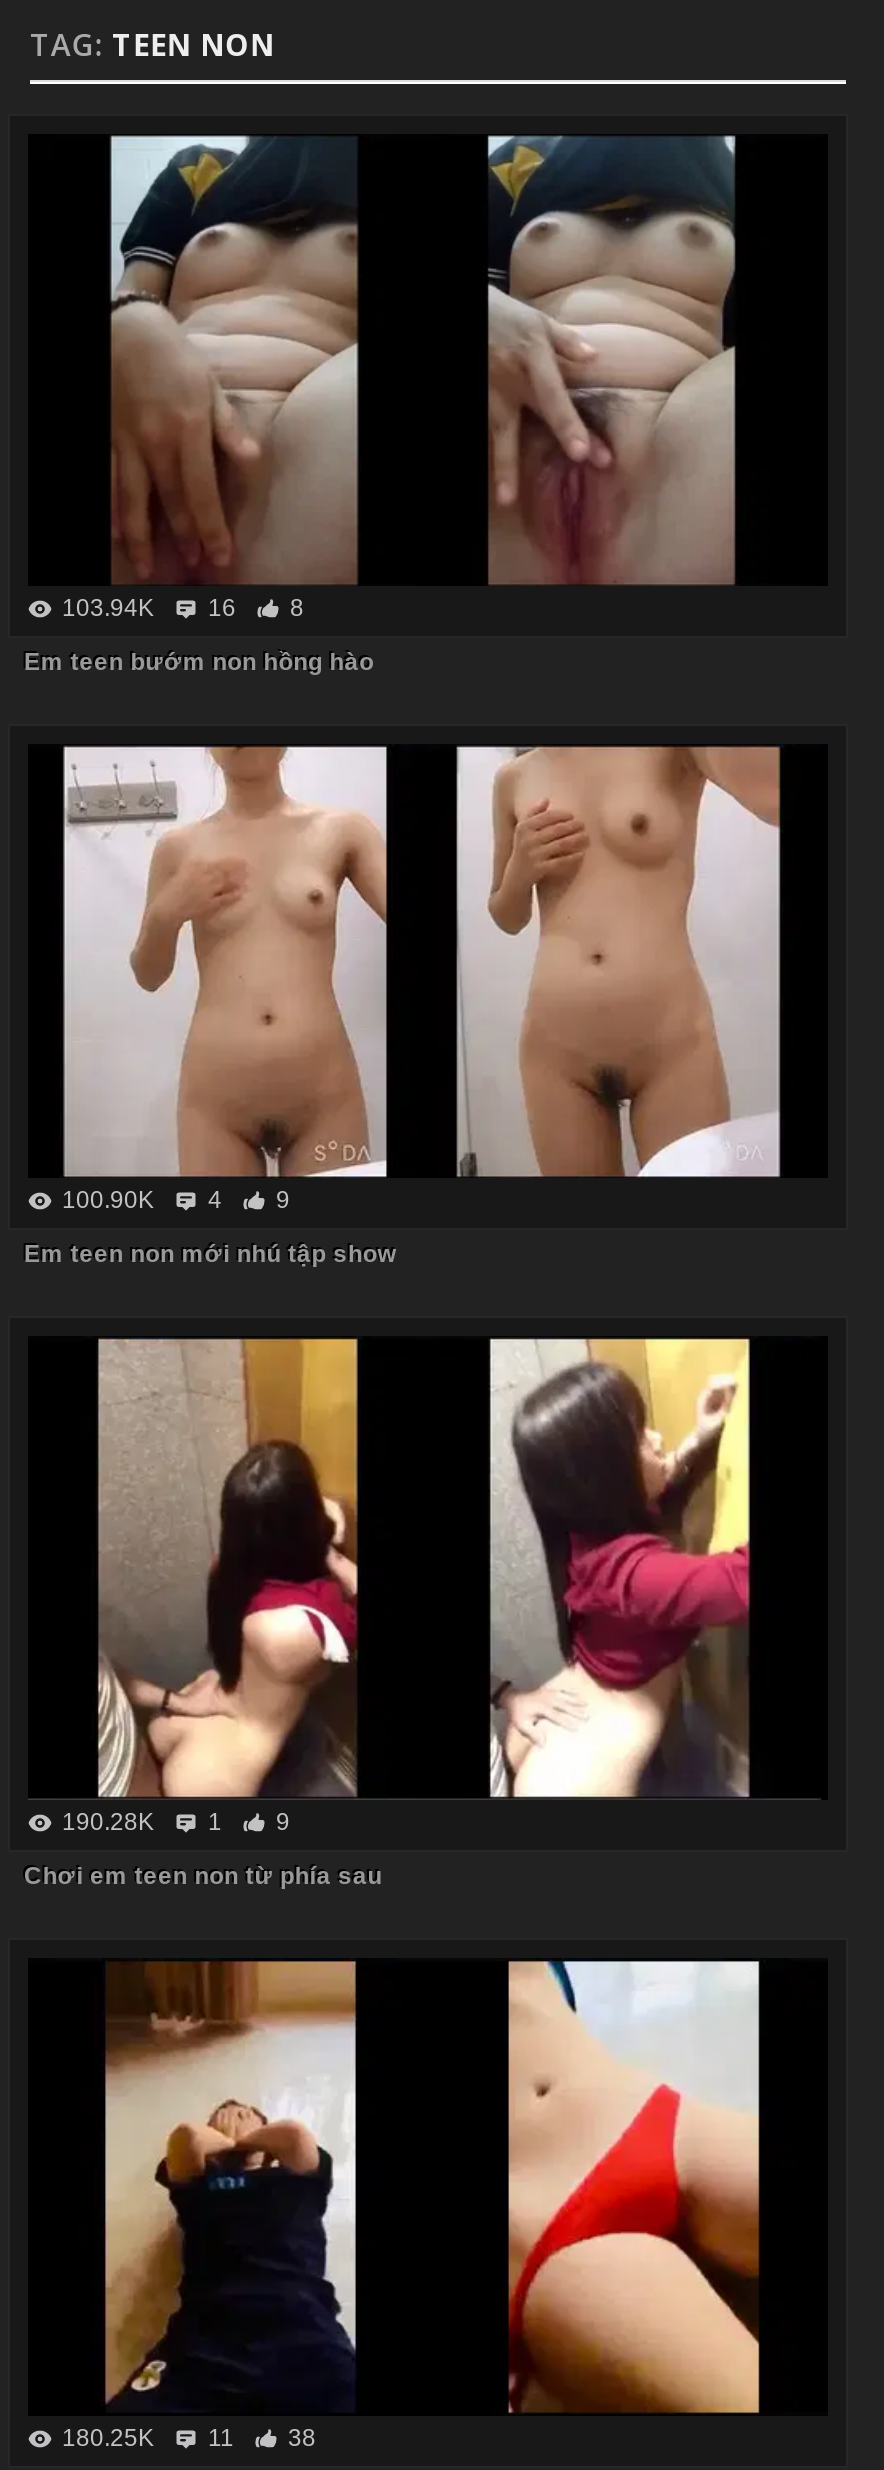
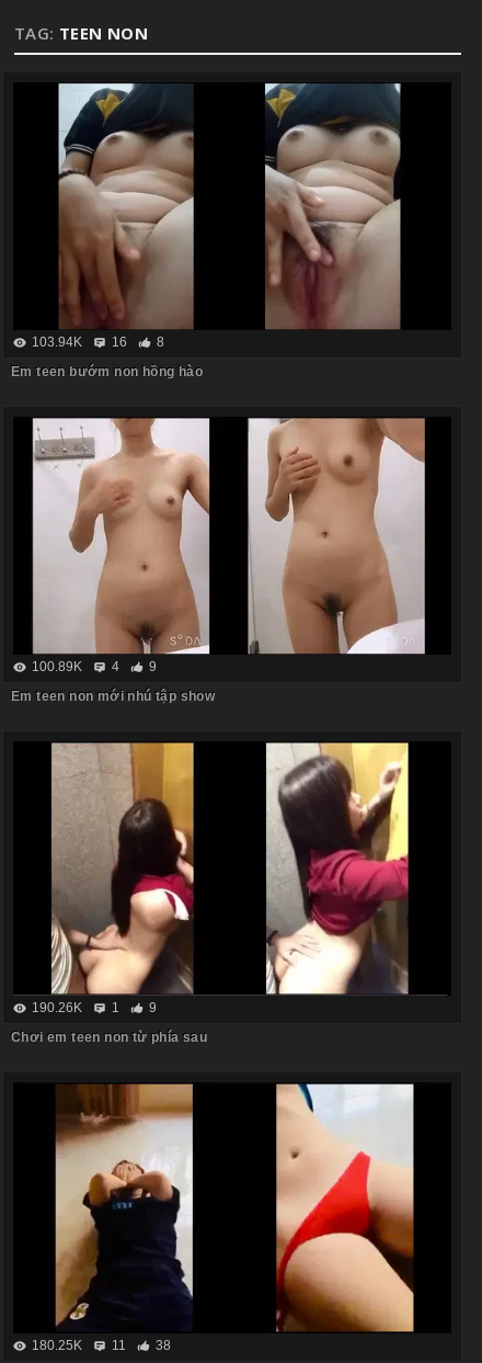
[62,1186,290,1214] 100.90K 4 9 -> [32,659,157,675] 100.89K 4 9
[62,1808,290,1836] 190.28K 1 9 -> [32,1000,157,1016] 190.26K 1 9

